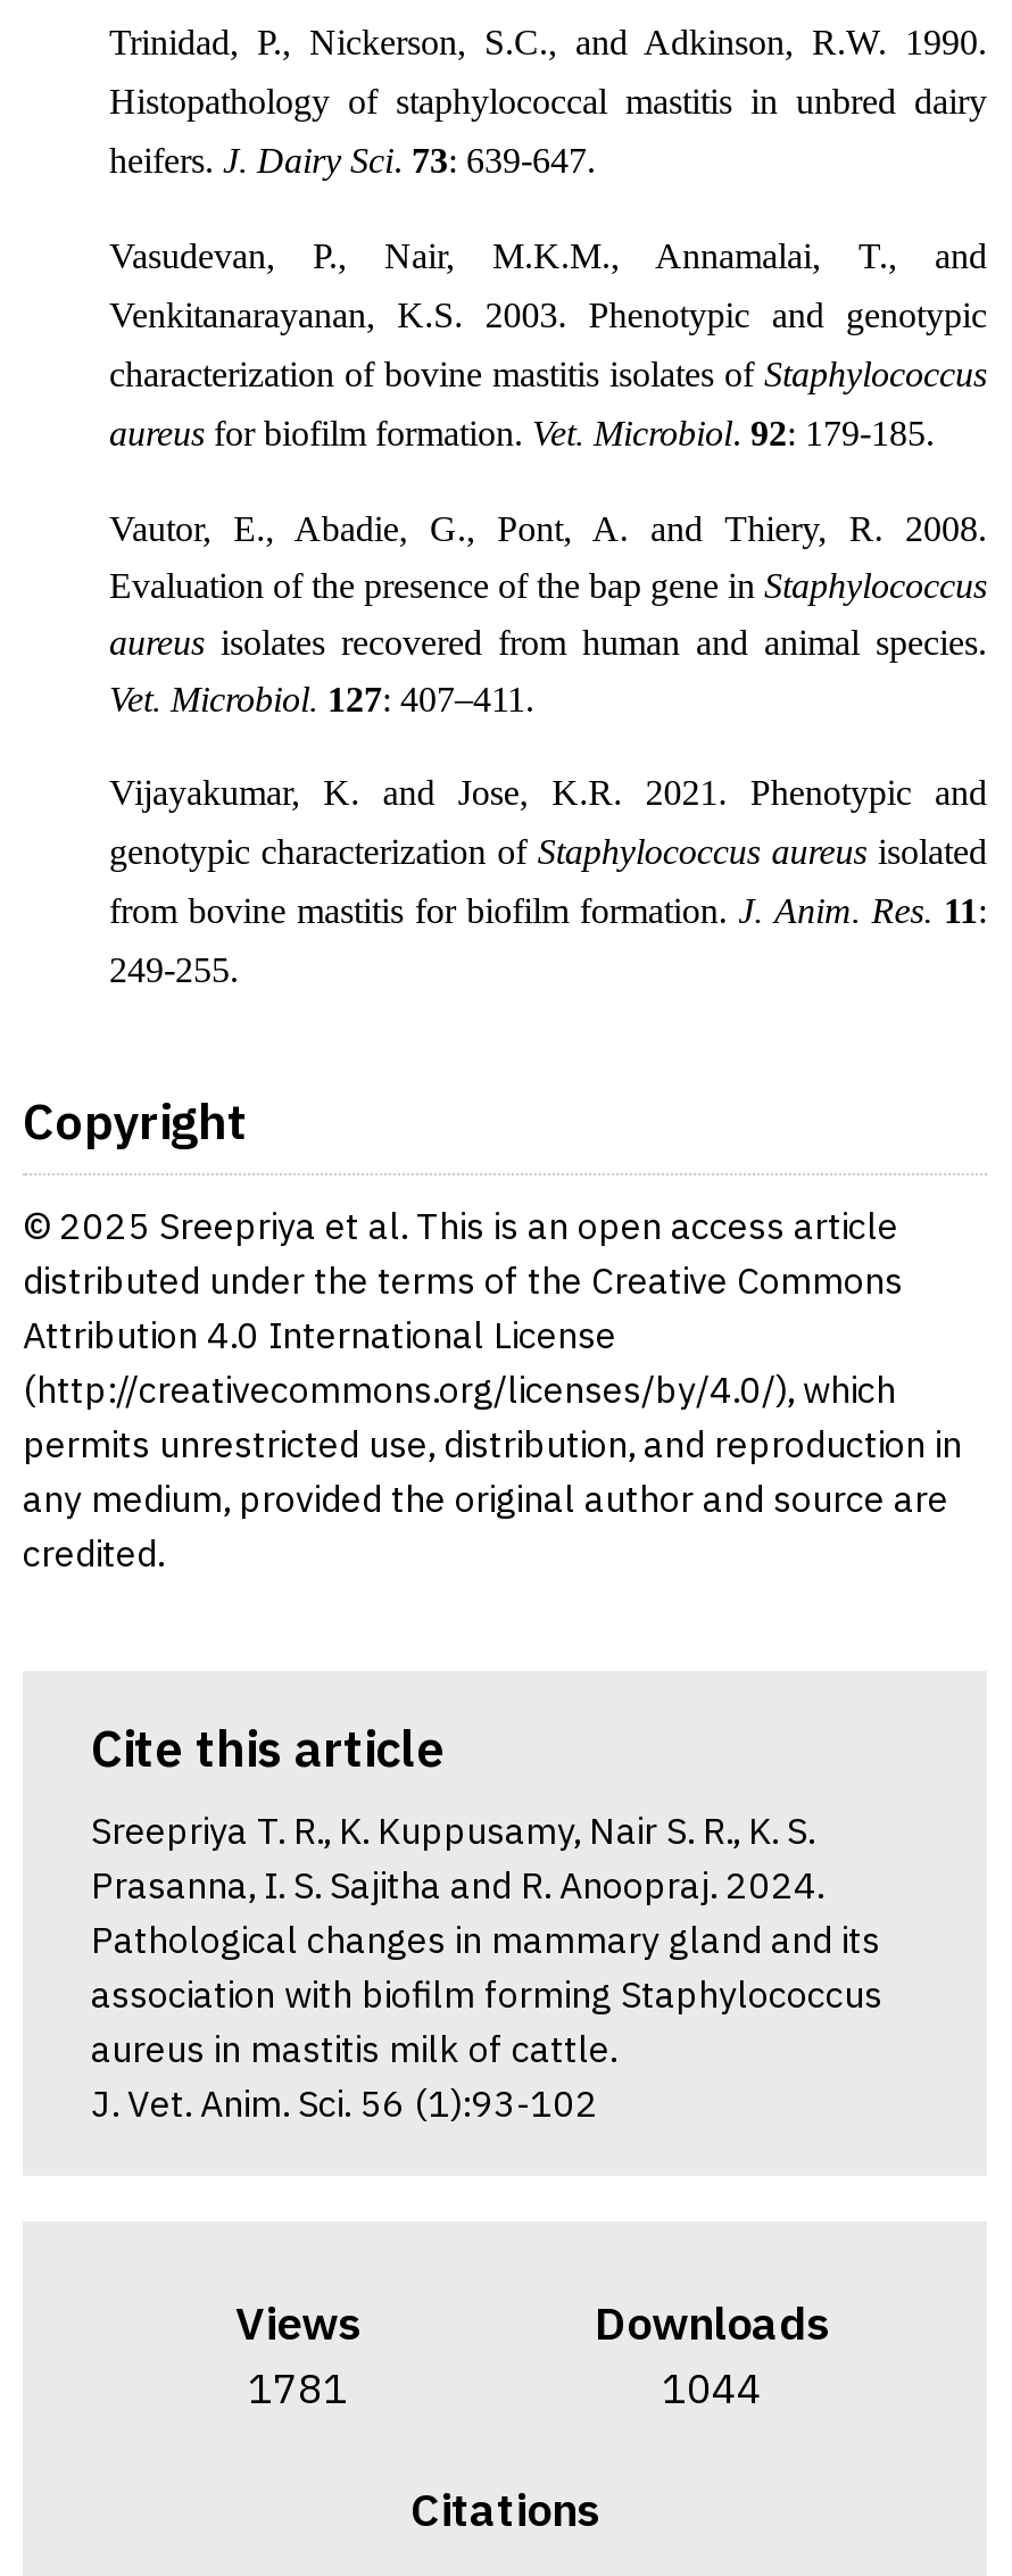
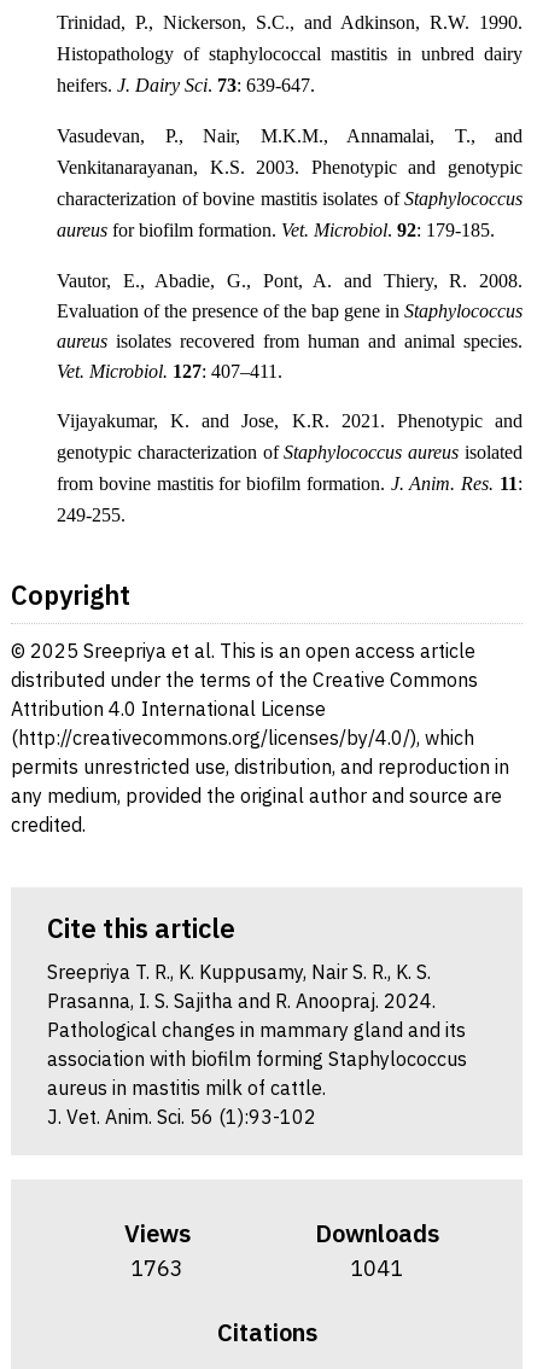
[248,2363,348,2415] 1781 -> [130,1254,183,1282] 1763
[662,2363,762,2415] 1044 -> [350,1254,403,1282] 1041

